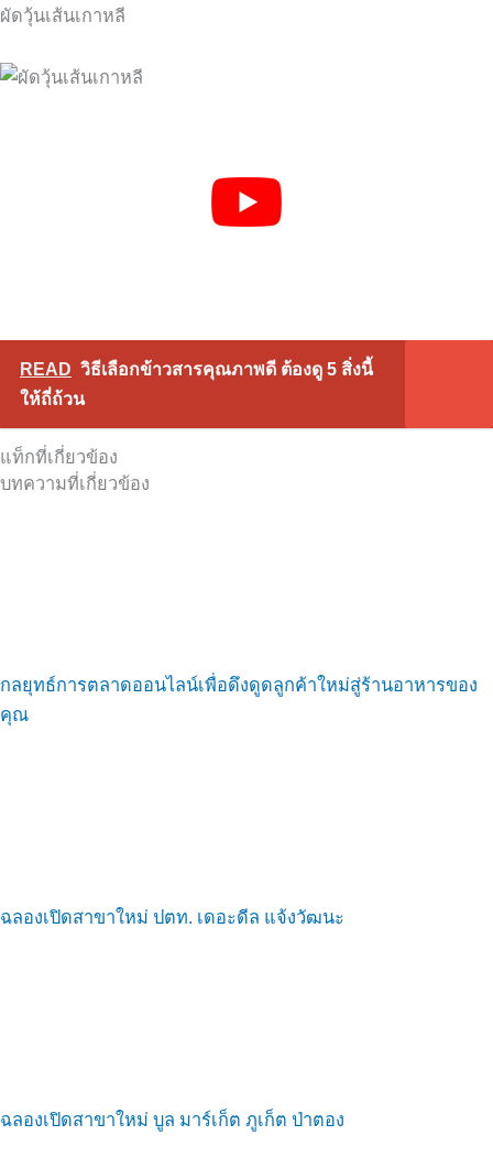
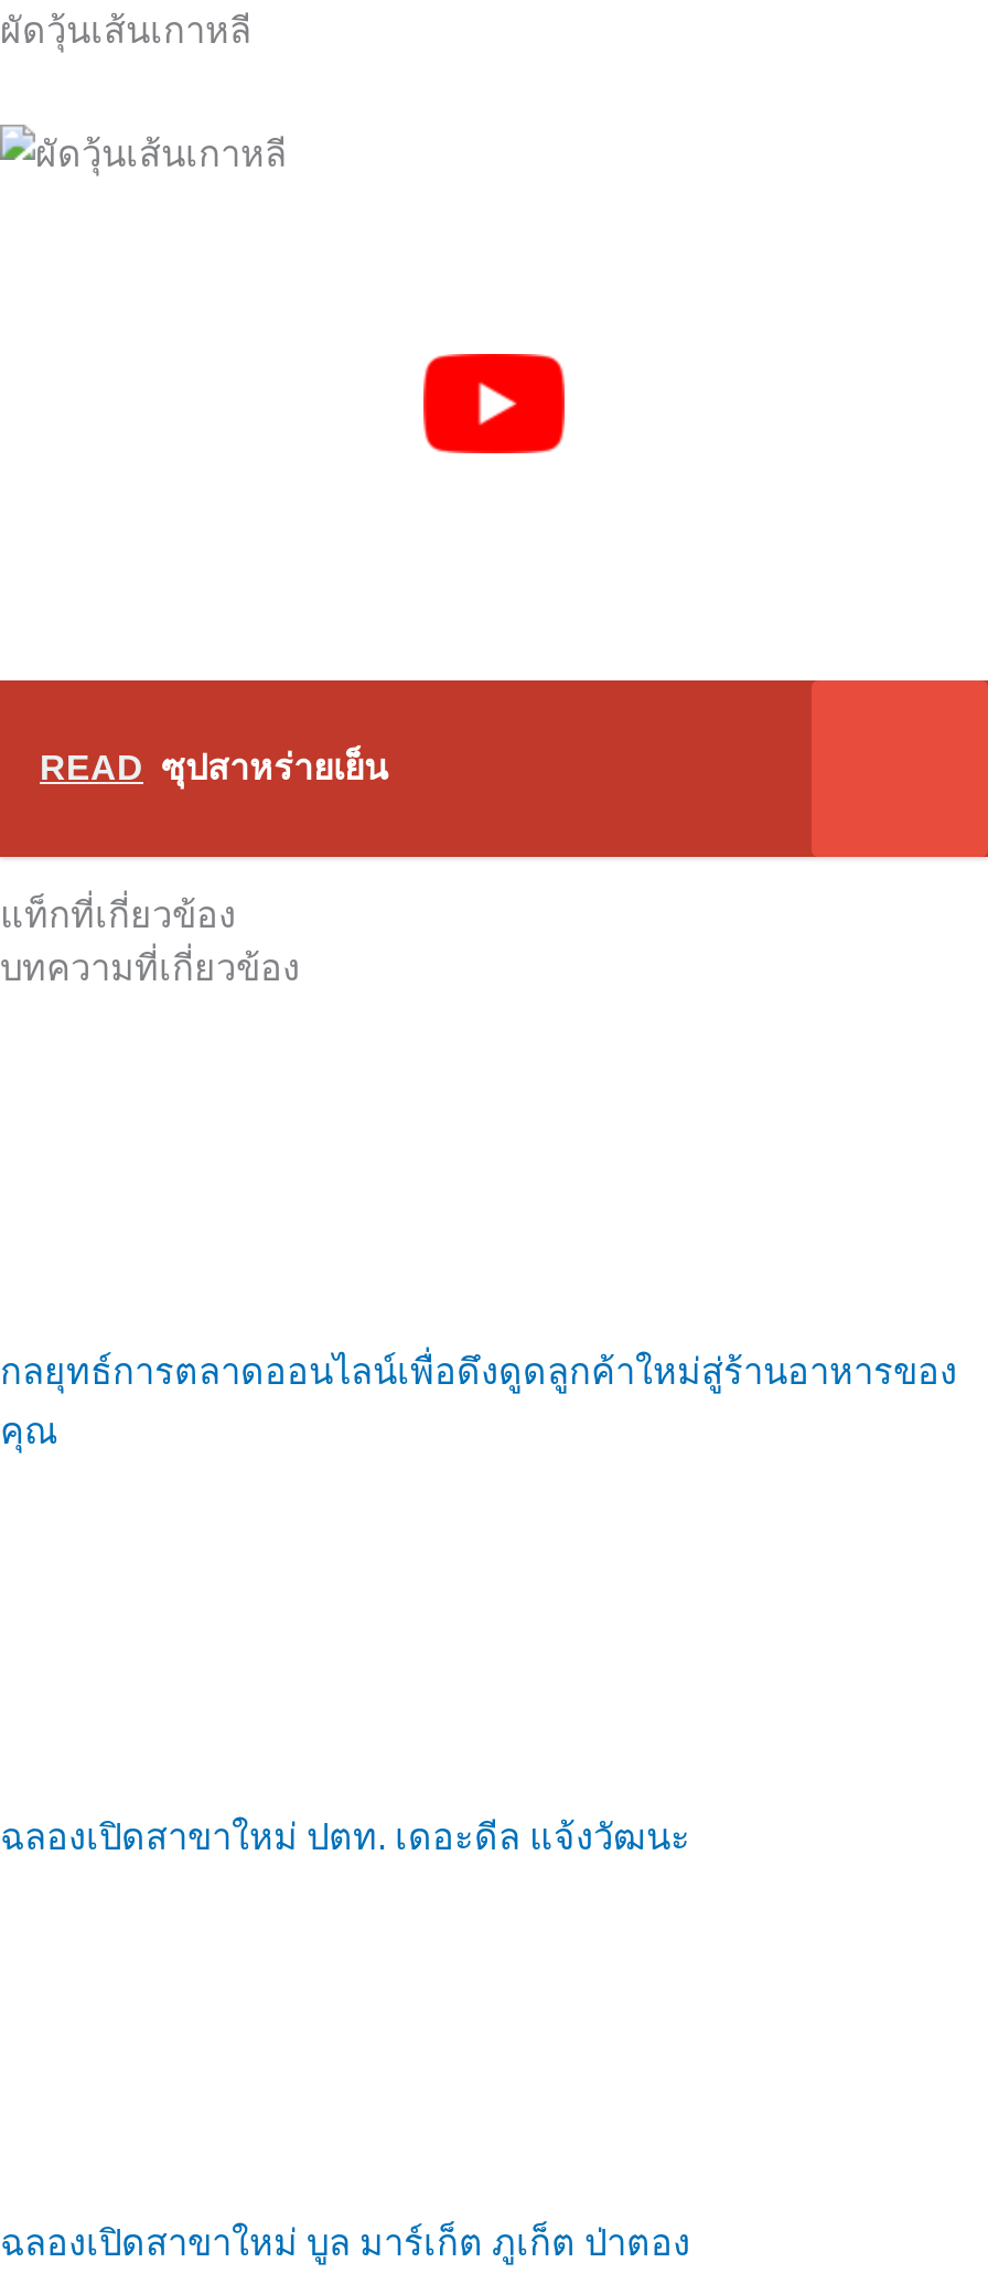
[20,360,373,408] READ วิธีเลือกข้าวสารคุณภาพดี ต้องดู 5 สิ่งนี้ | ให้ถี่ถ้วน -> [40,748,388,786] READ ซุปสาหร่ายเย็น

